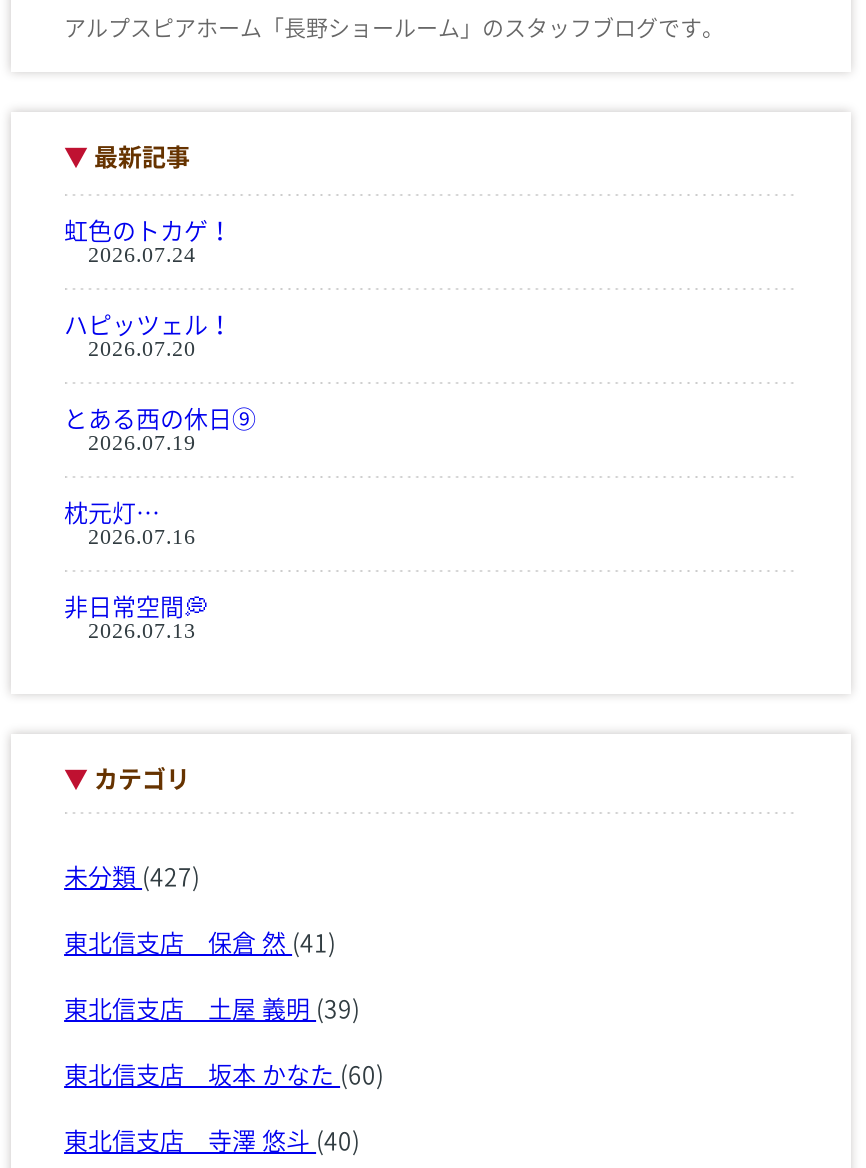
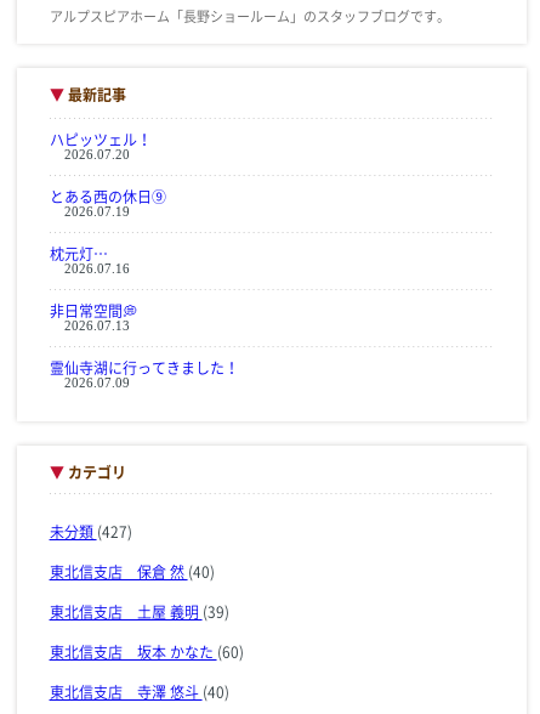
[64,211,232,265] 虹色のトカゲ！ | 2026.07.24 -> none
moved [64,305,232,641] -> [49,128,151,332]: ハピッツェル！ | 2026.07.20 | 2026.07.19 | 枕元灯… | 2026.07.16 | 2026.07.13
none -> [49,356,238,389] 霊仙寺湖に行ってきました！ | 2026.07.09
[64,923,336,959] 東北信支店 保倉 然(41) -> [49,560,214,582] 東北信支店 保倉 然(40)

